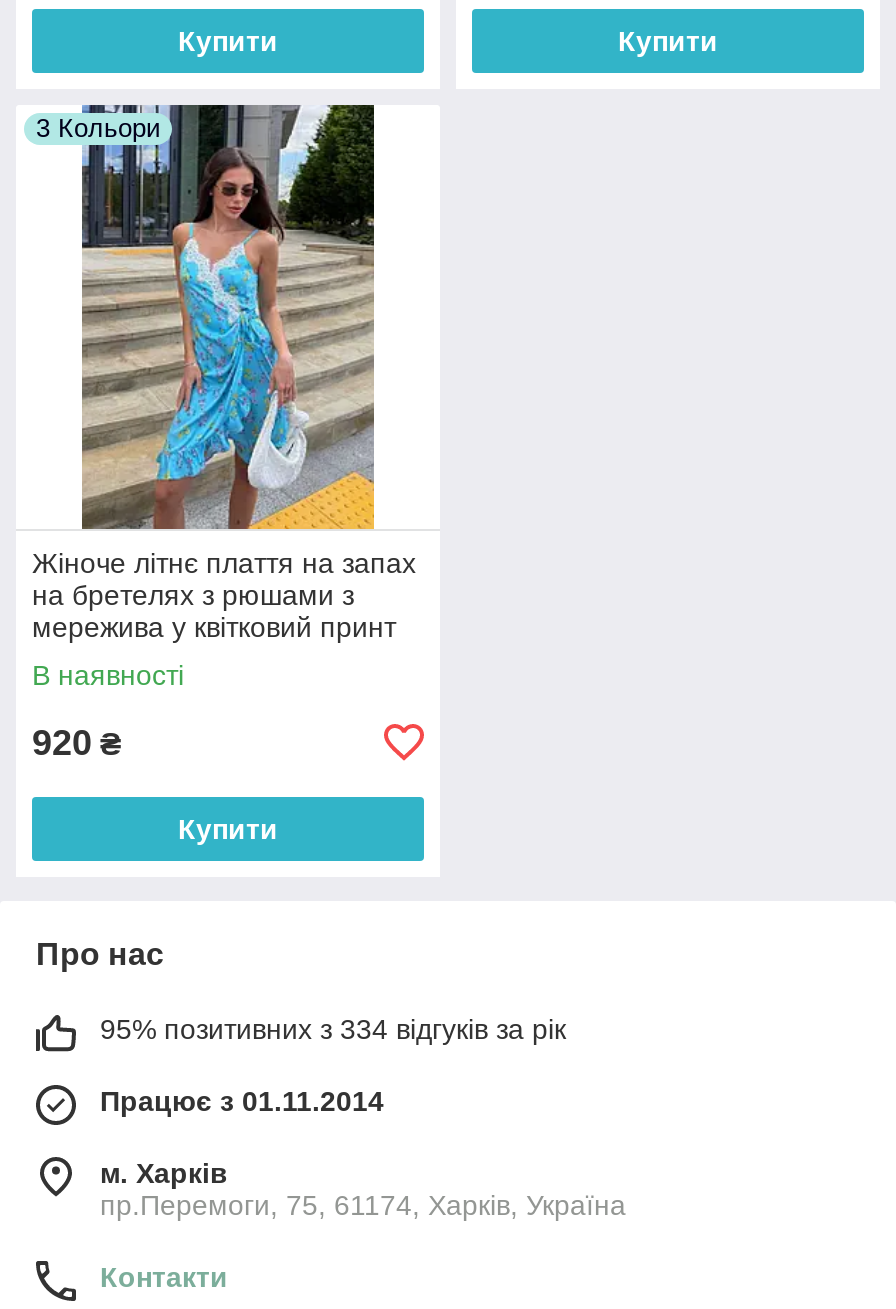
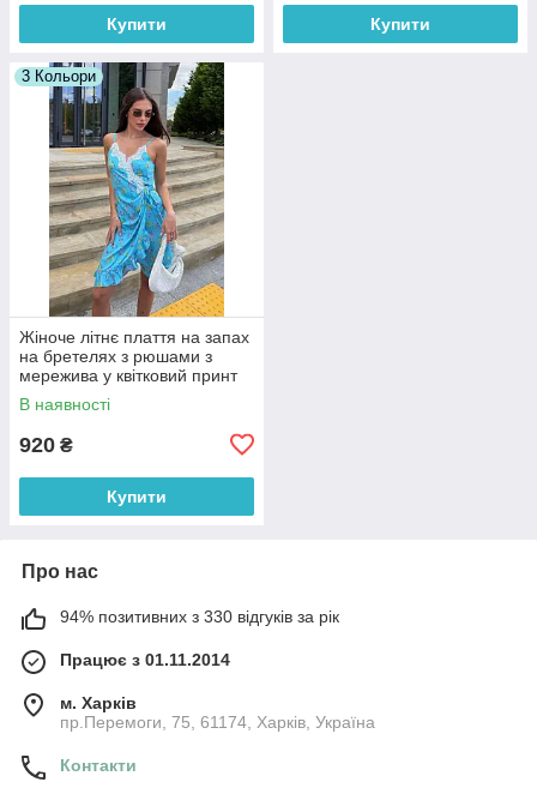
[100,1013,566,1045] 95% позитивних з 334 відгуків за рік -> [60,607,339,626] 94% позитивних з 330 відгуків за рік

